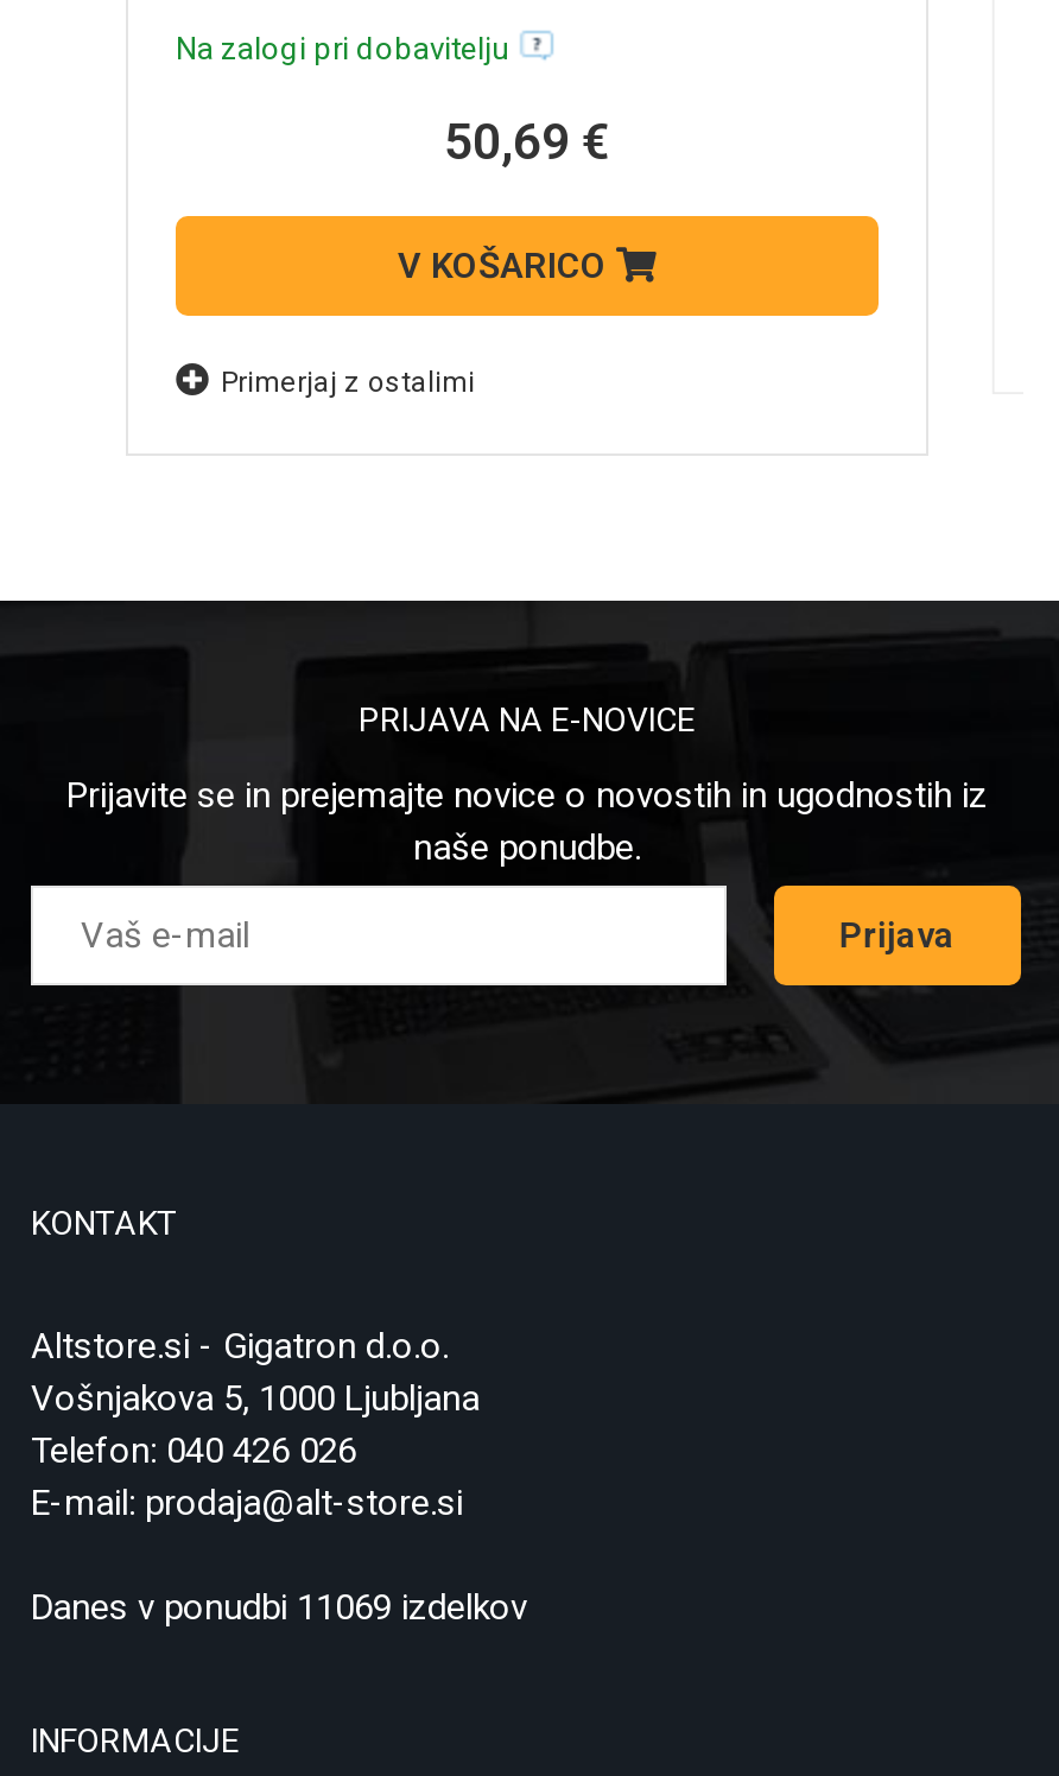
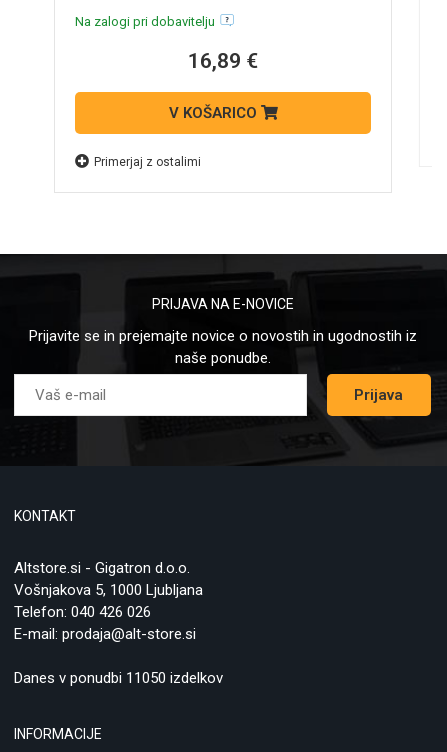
[444,115,610,172] 50,69 € -> [188,49,258,73] 16,89 €
[31,1587,527,1630] Danes v ponudbi 11069 izdelkov -> [14,669,223,687] Danes v ponudbi 11050 izdelkov

